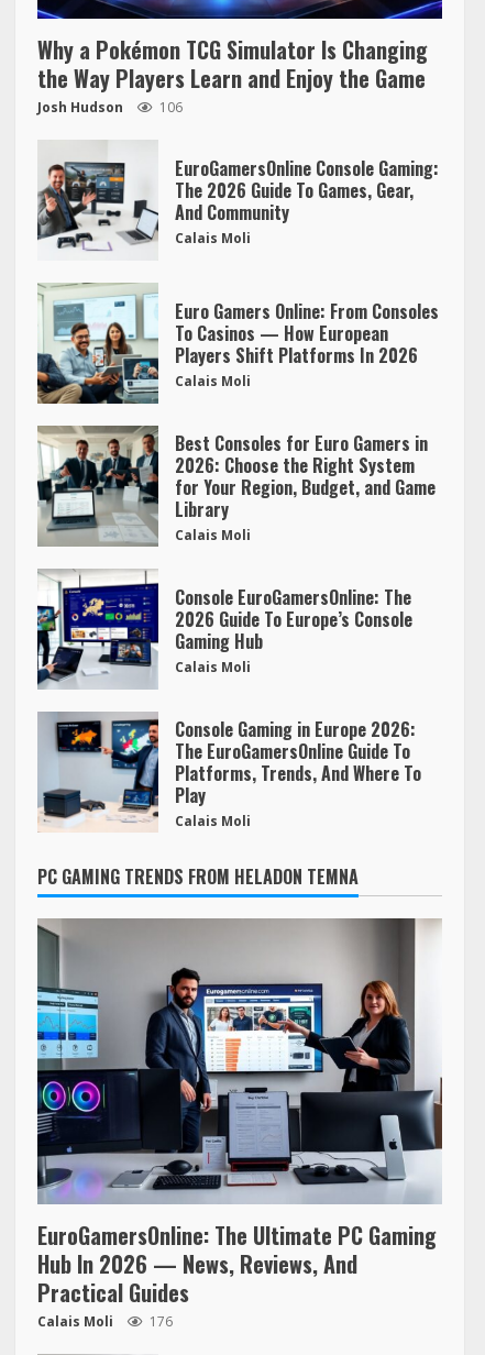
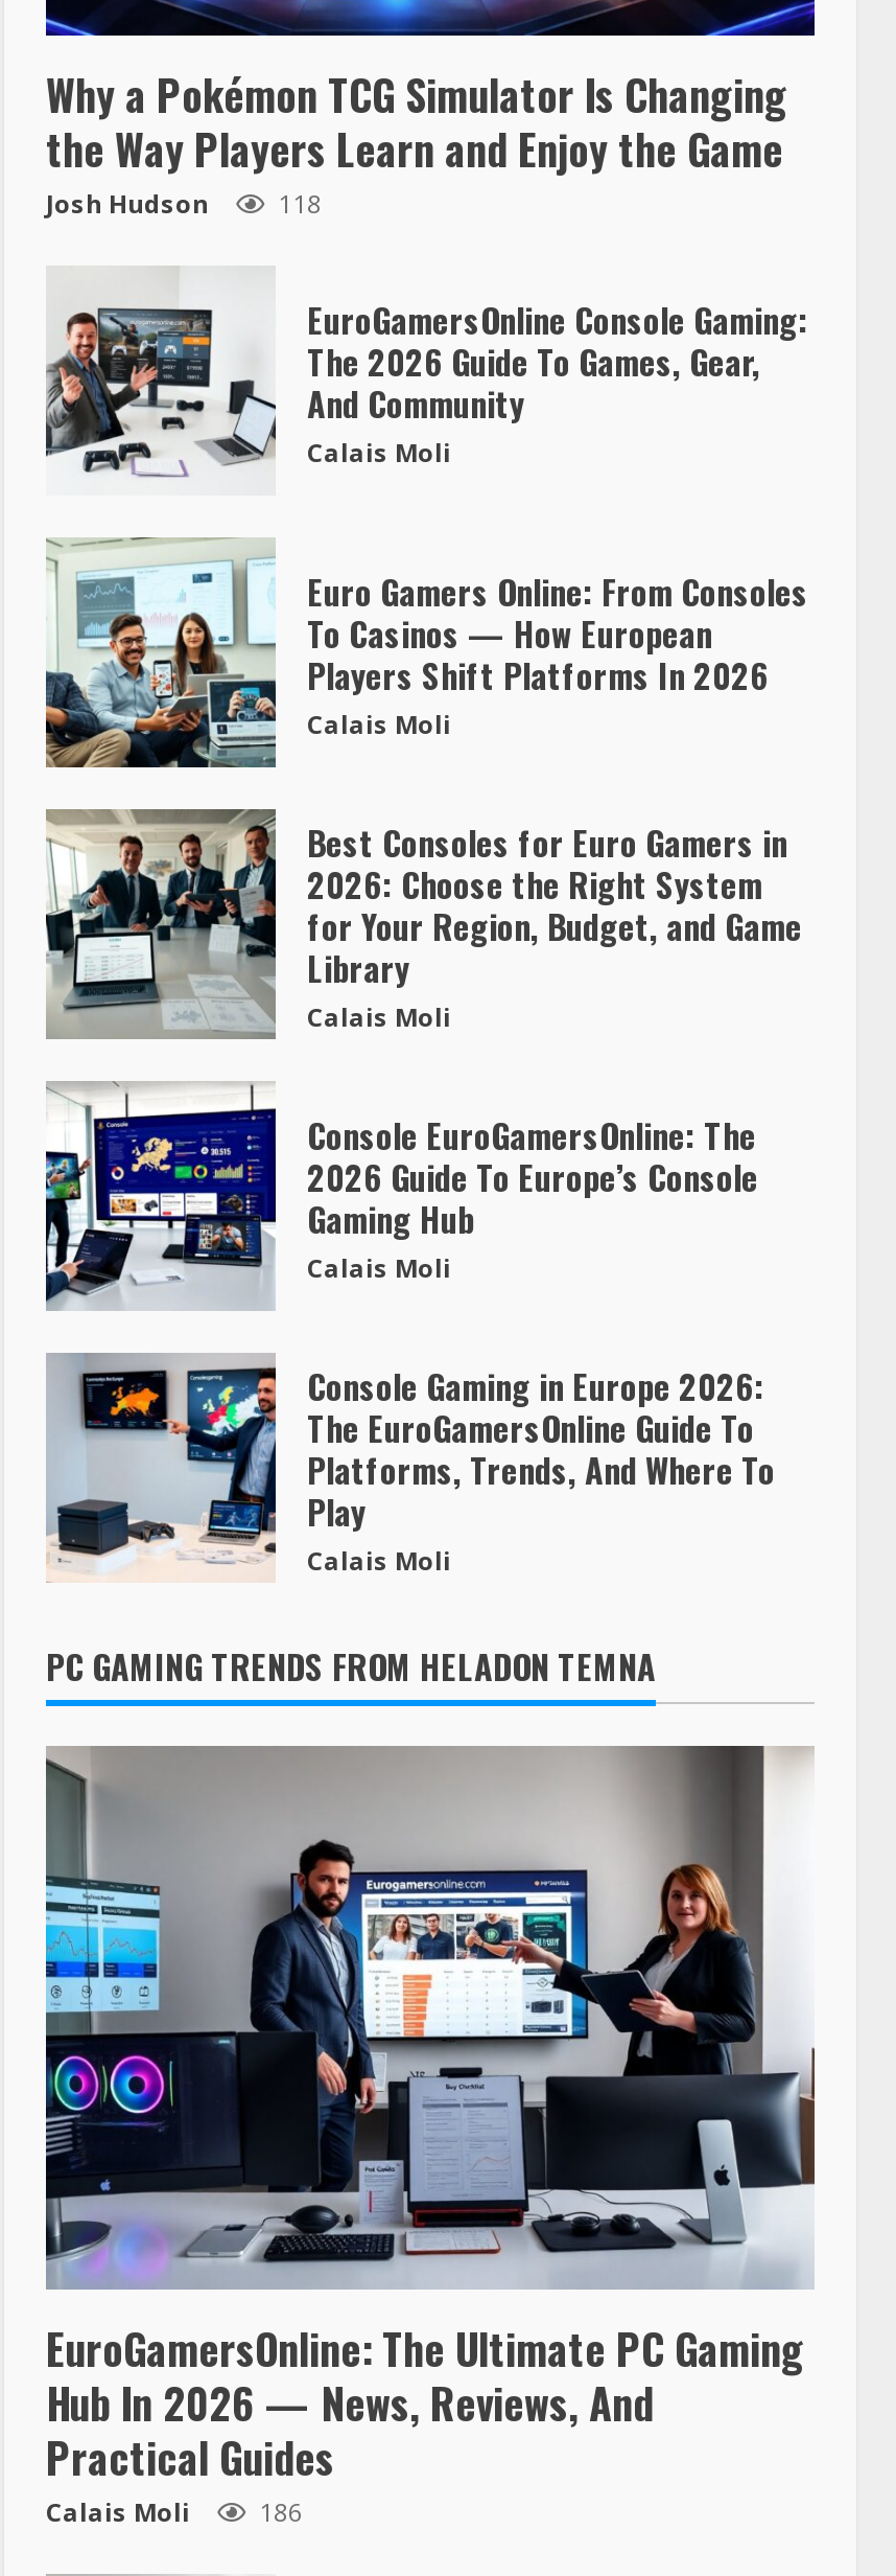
[37,98,183,117] Josh Hudson 106 -> [46,186,322,222] Josh Hudson 118
[37,1312,173,1331] Calais Moli 176 -> [46,2494,303,2530] Calais Moli 186

